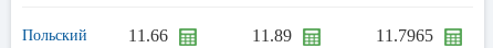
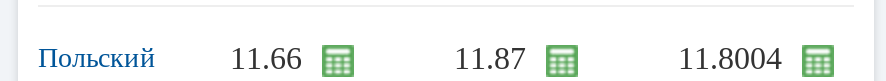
[252,26,292,45] 11.89 -> [454,41,526,75] 11.87
[376,26,433,45] 11.7965 -> [678,41,782,75] 11.8004

